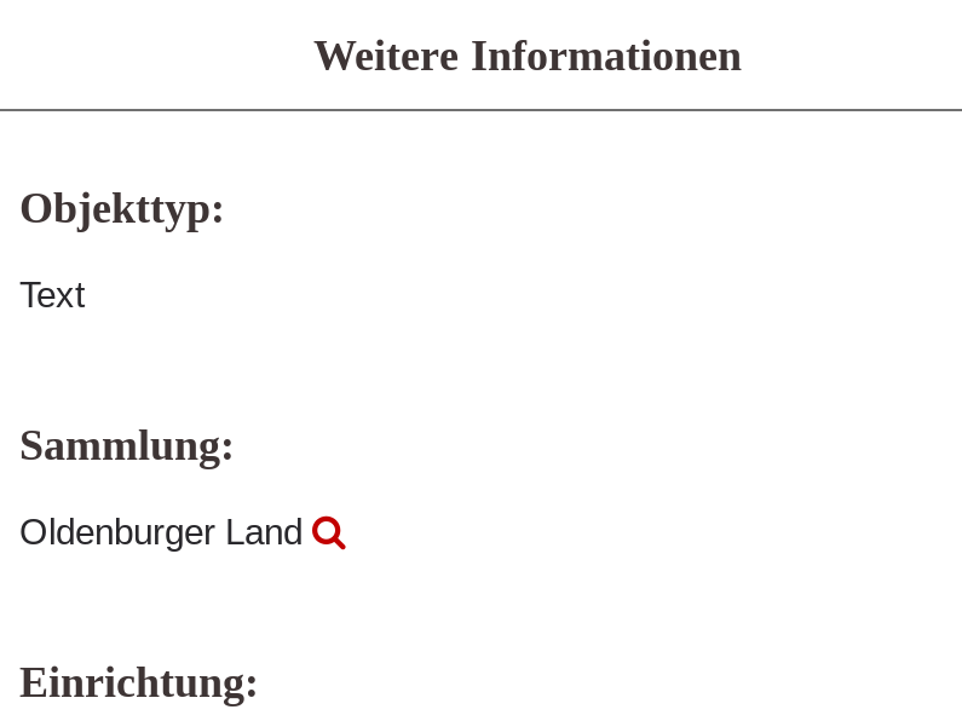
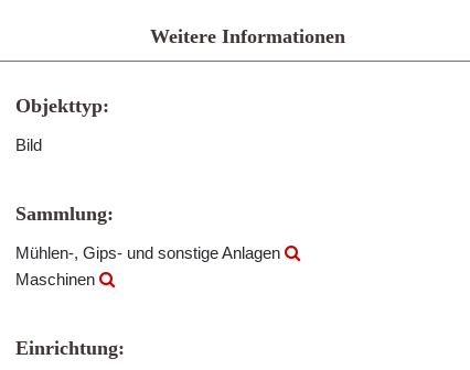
[19,273,85,315] Text -> [15,135,42,154] Bild
[19,511,312,552] Oldenburger Land -> [15,243,285,289] Mühlen-, Gips- und sonstige Anlagen | Maschinen

